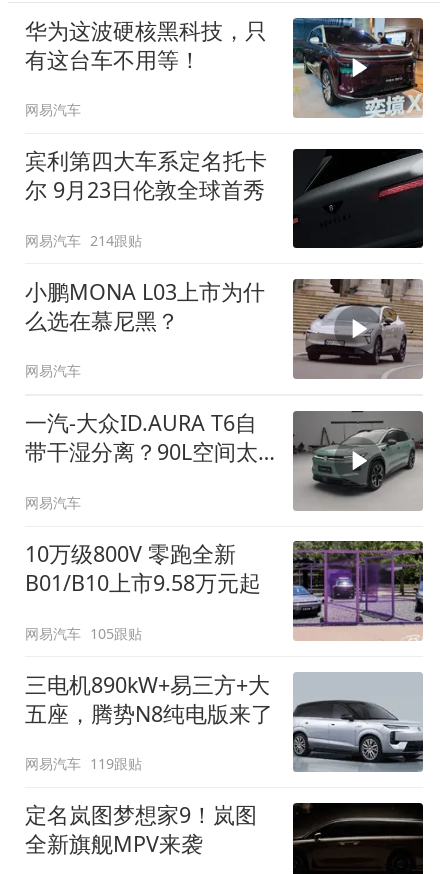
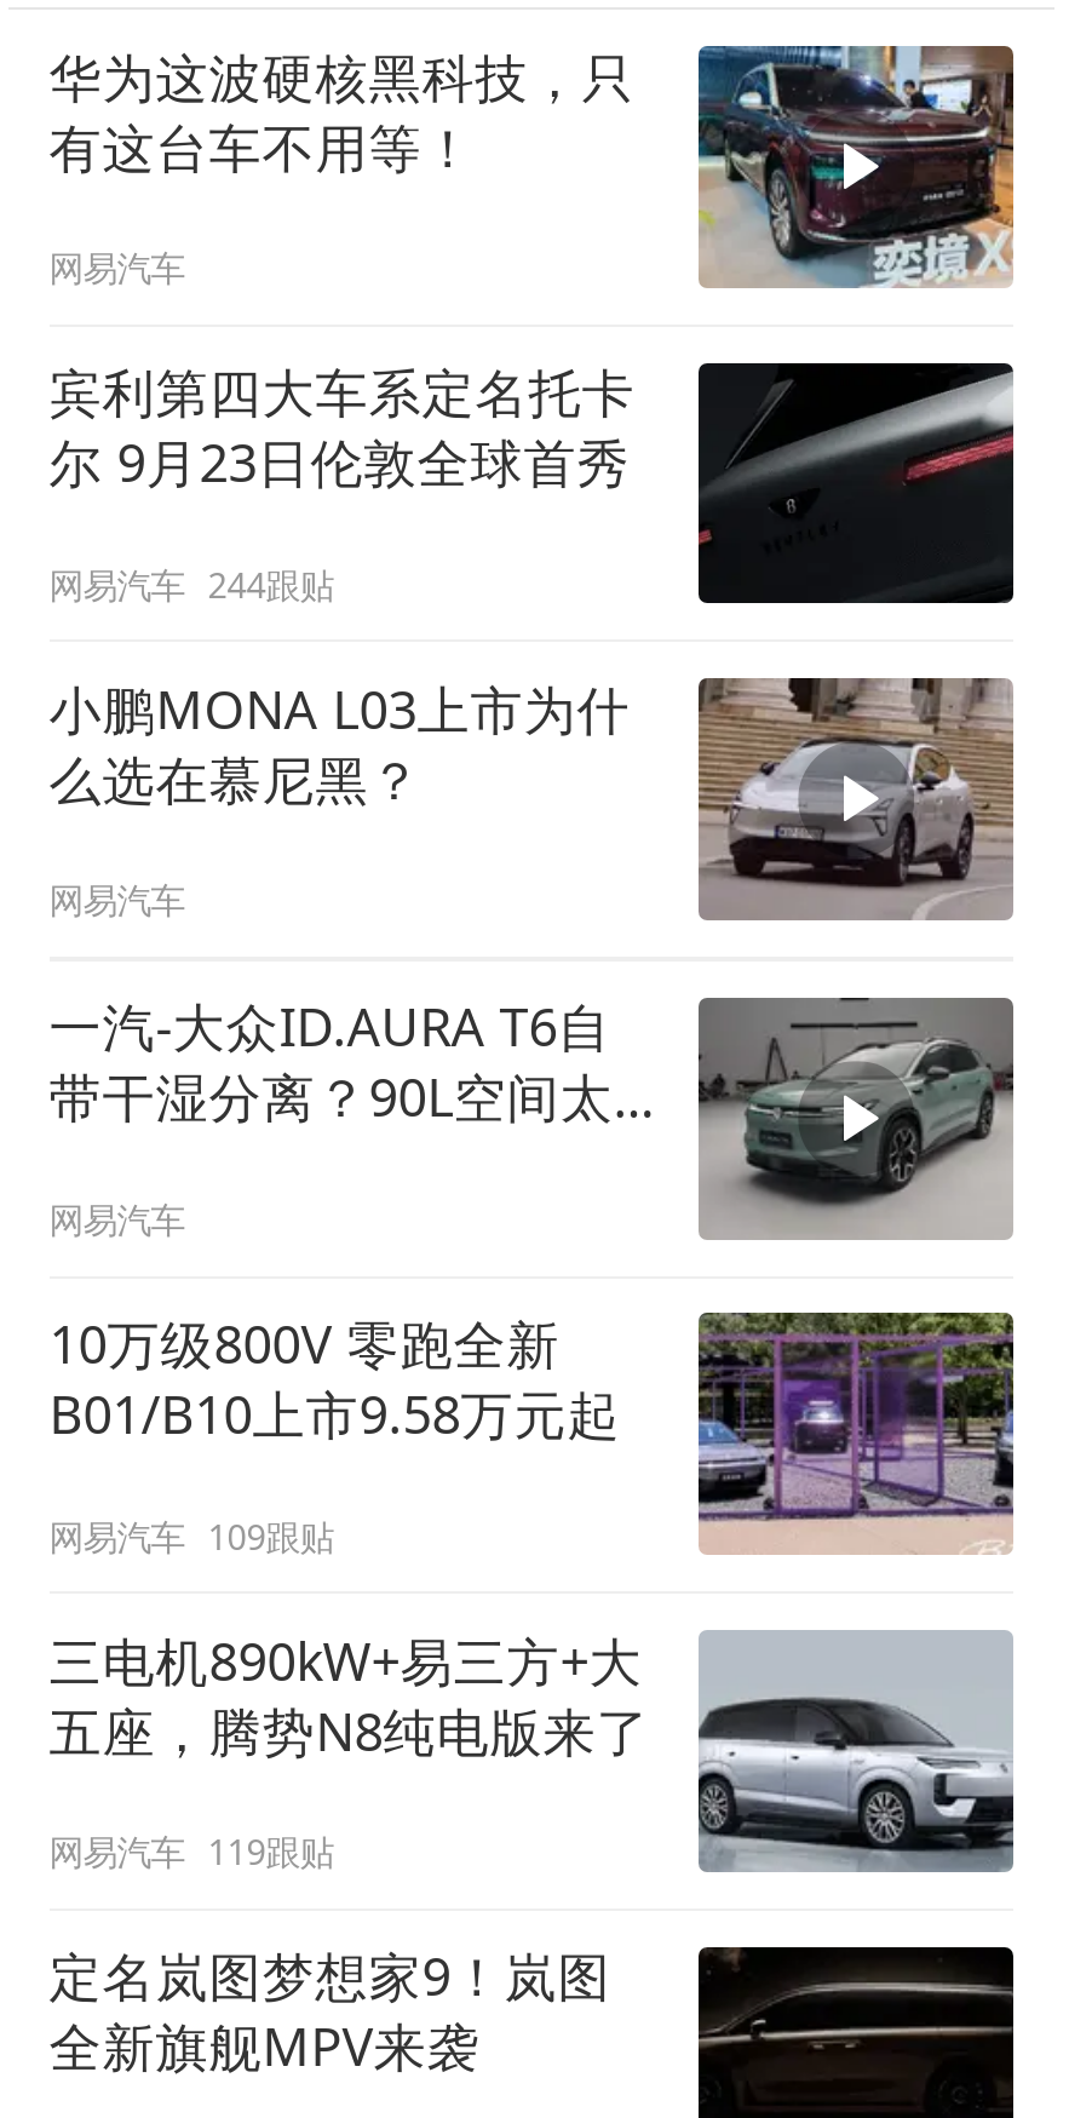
[25,231,142,250] 网易汽车 214跟贴 -> [49,561,334,607] 网易汽车 244跟贴
[25,624,142,643] 网易汽车 105跟贴 -> [49,1513,334,1559] 网易汽车 109跟贴

